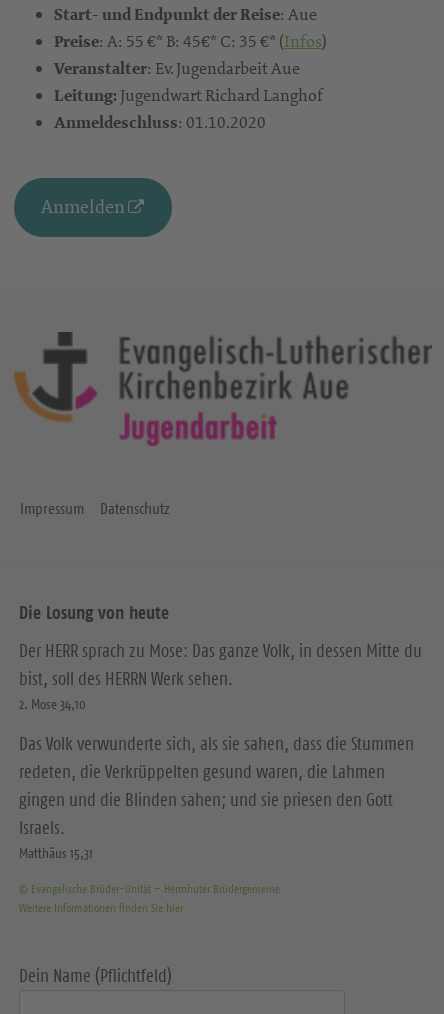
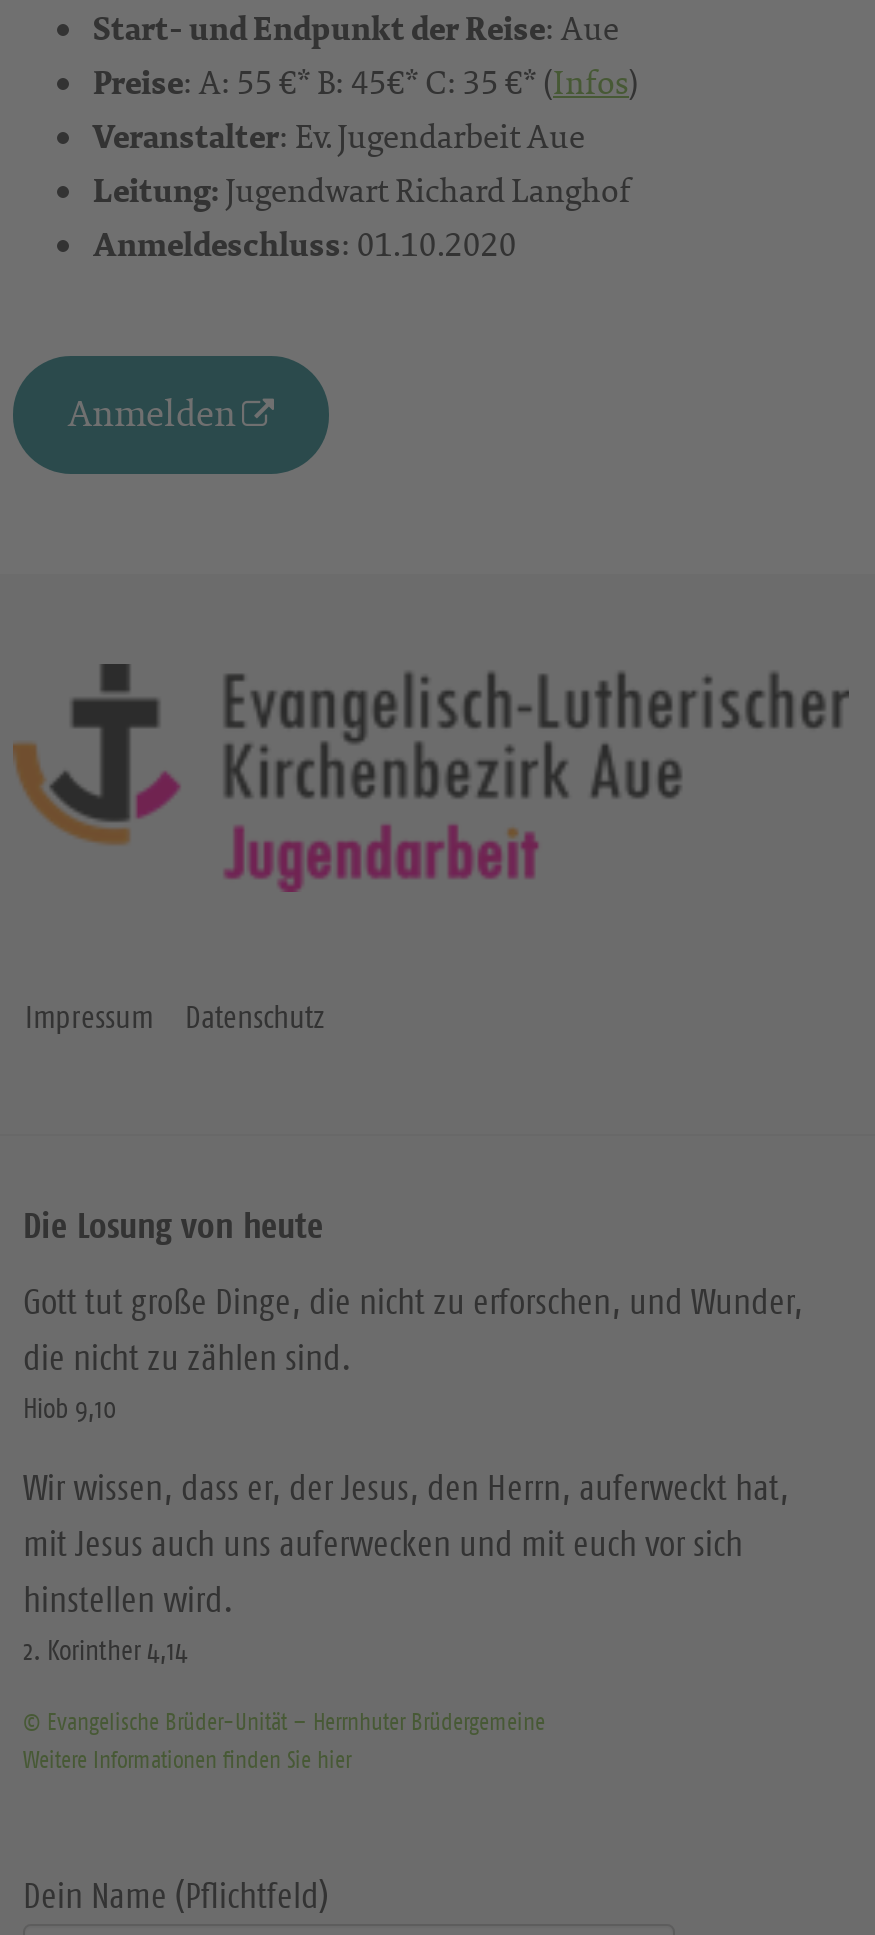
[19,640,422,713] Der HERR sprach zu Mose: Das ganze Volk, in dessen Mitte du | bist, soll des HERRN Werk sehen. | 2. Mose 34,10 -> [23,1279,803,1425] Gott tut große Dinge, die nicht zu erforschen, und Wunder, | die nicht zu zählen sind. | Hiob 9,10
[19,733,414,862] Das Volk verwunderte sich, als sie sahen, dass die Stummen | redeten, die Verkrüppelten gesund waren, die Lahmen | gingen und die Blinden sahen; und sie priesen den Gott | Israels. | Matthäus 15,31 -> [23,1465,789,1667] Wir wissen, dass er, der Jesus, den Herrn, auferweckt hat, | mit Jesus auch uns auferwecken und mit euch vor sich | hinstellen wird. | 2. Korinther 4,14

